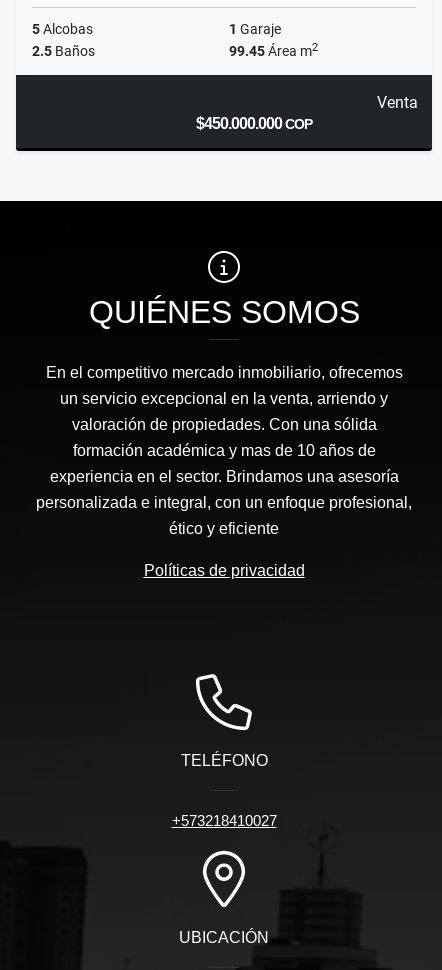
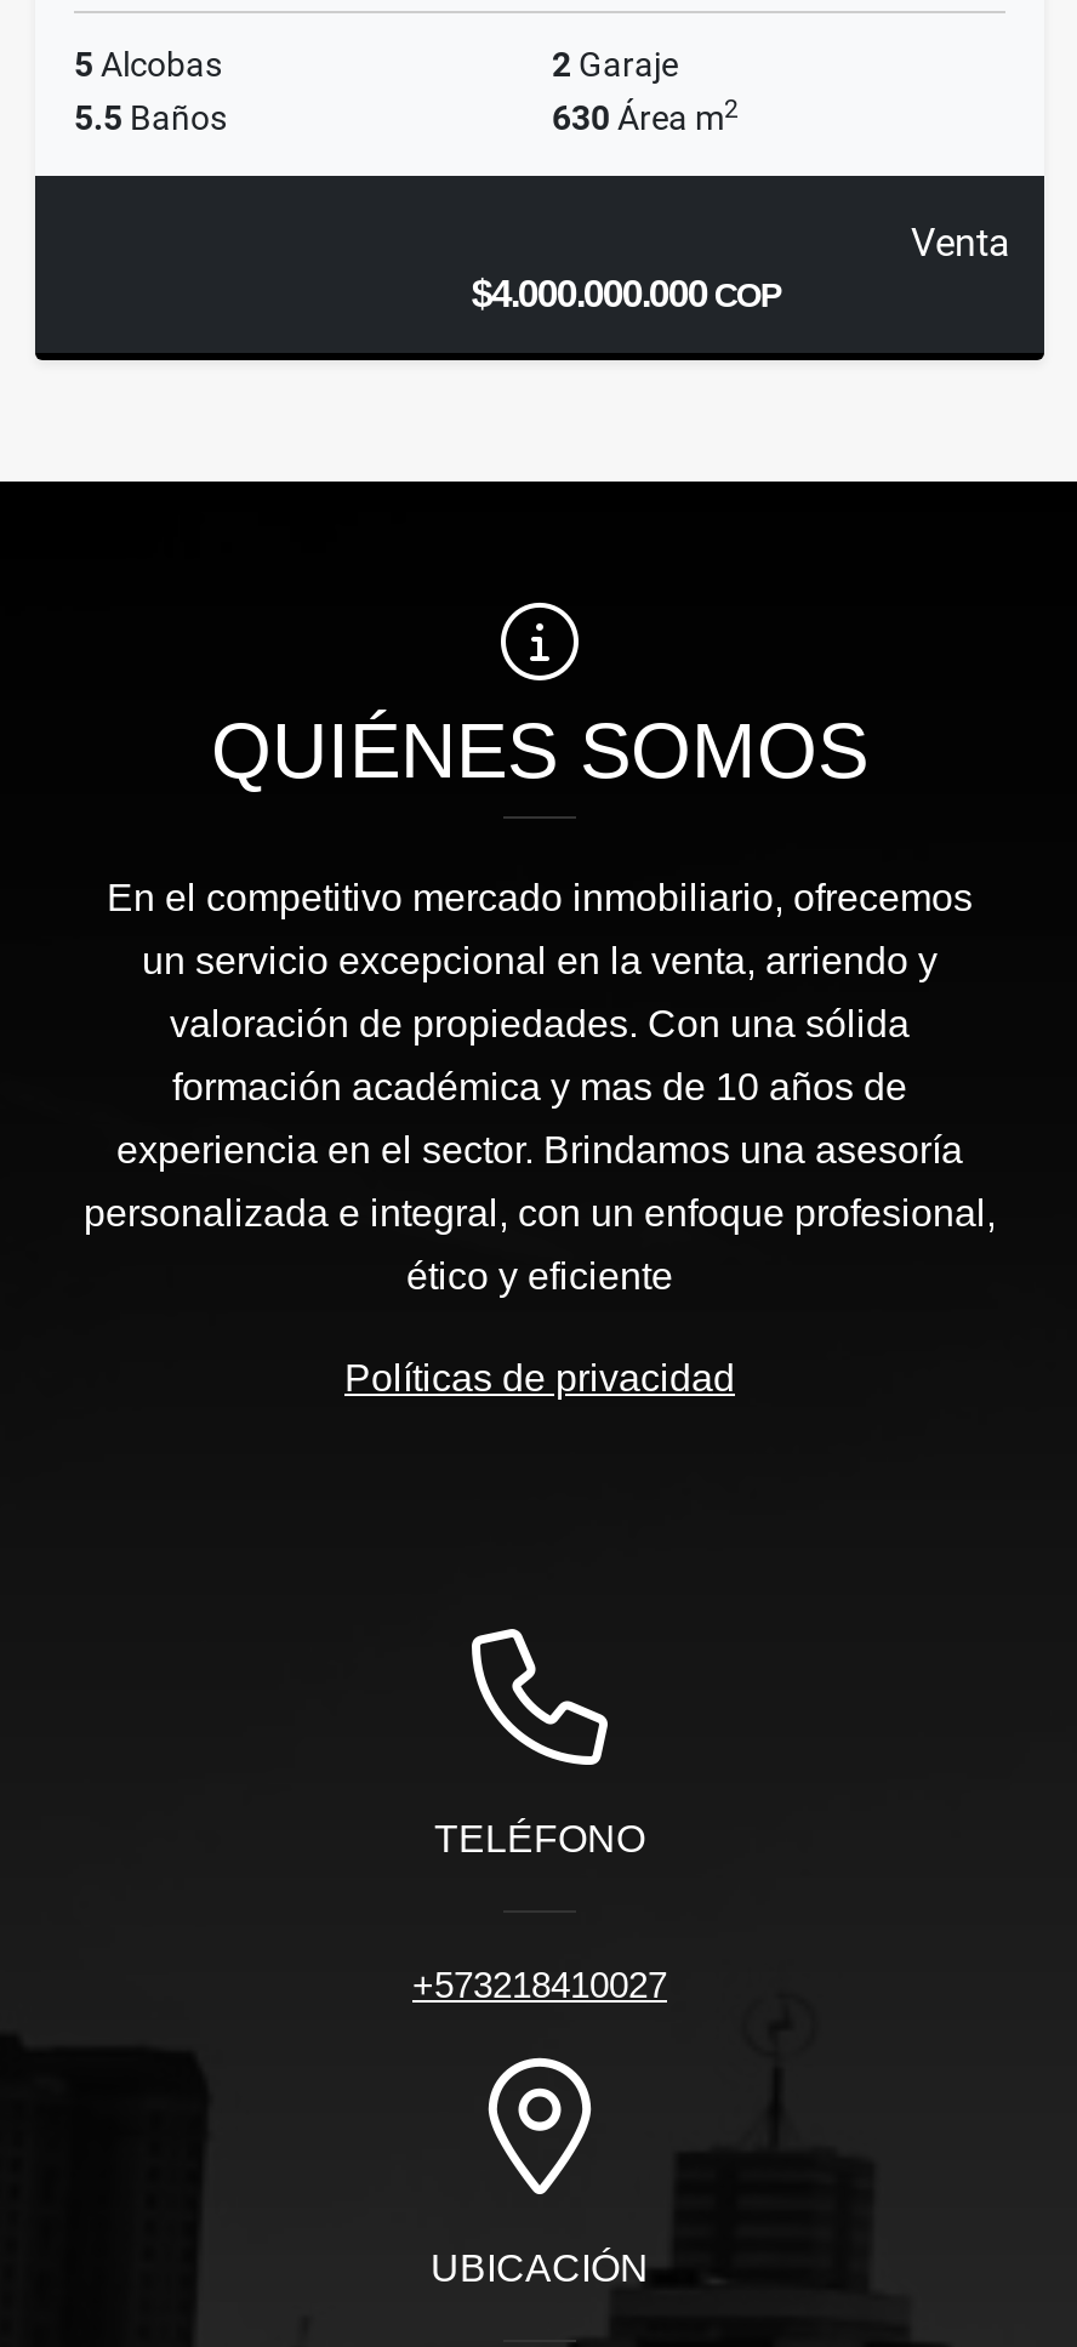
[229,21,281,37] 1 Garaje -> [552,45,678,84] 2 Garaje
[32,43,95,59] 2.5 Baños -> [74,99,227,138] 5.5 Baños
[229,41,318,59] 99.45 Área m2 -> [552,93,739,138] 630 Área m2
[196,115,312,132] $450.000.000 COP -> [471,273,779,315] $4.000.000.000 COP

